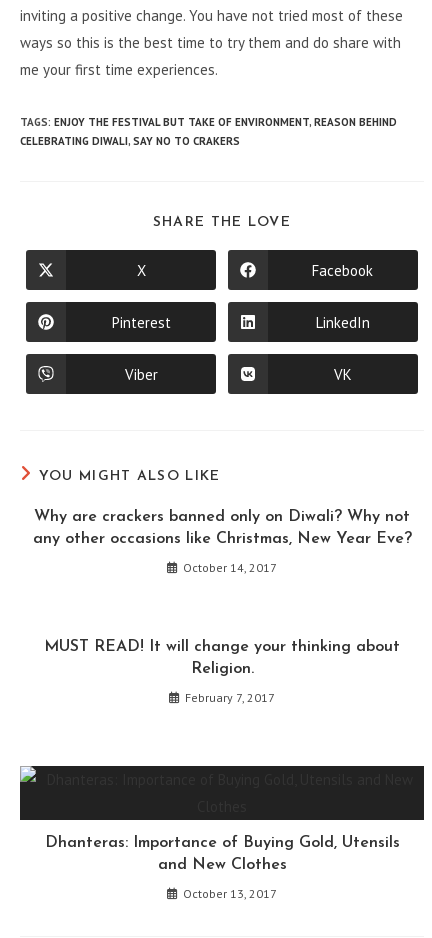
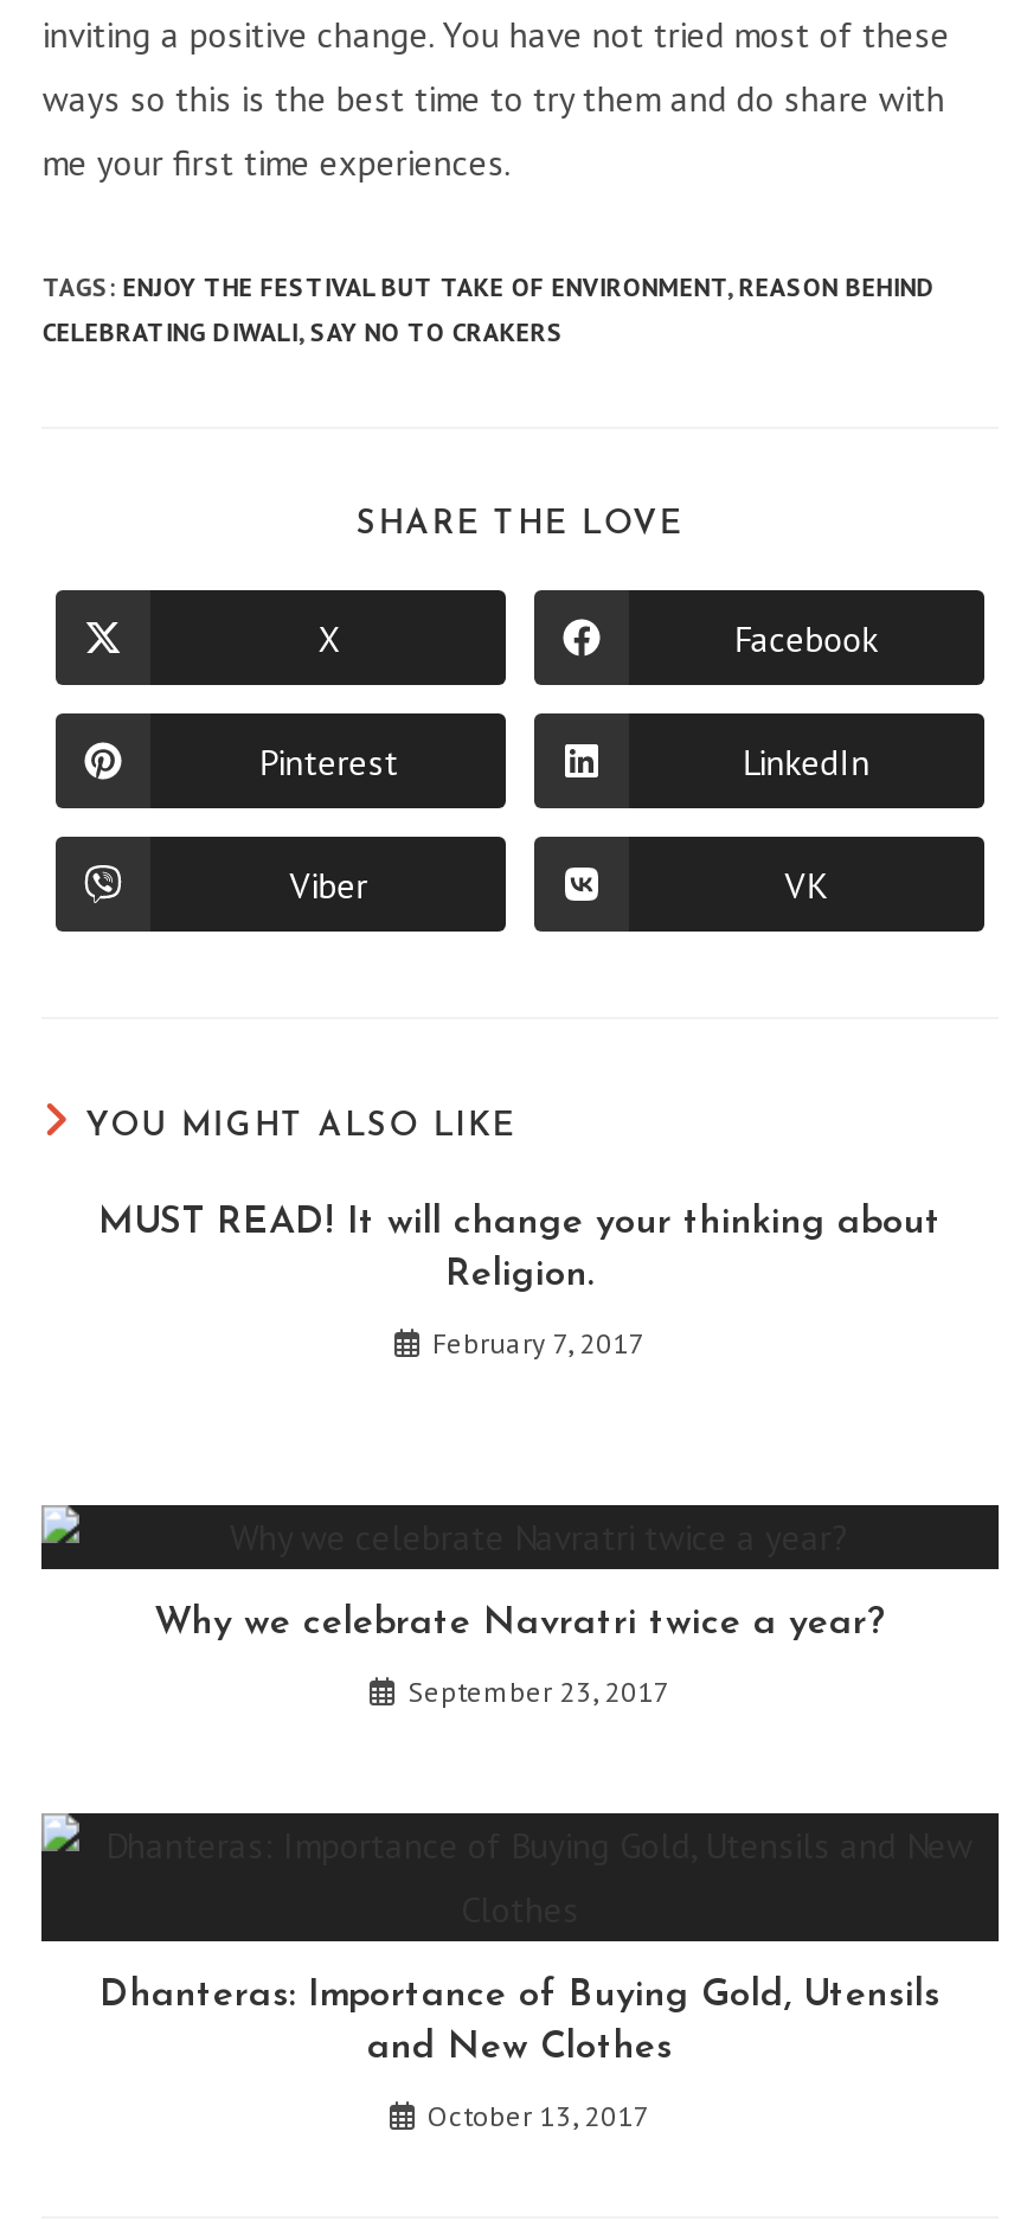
[32,509,411,575] Why are crackers banned only on Diwali? Why not | any other occasions like Christmas, New Year Eve? | October 14, 2017 -> none
moved [44,639,400,705] -> [98,1204,942,1361]: MUST READ! It will change your thinking about | Religion. | February 7, 2017
none -> [154,1605,886,1709] Why we celebrate Navratri twice a year? | September 23, 2017

